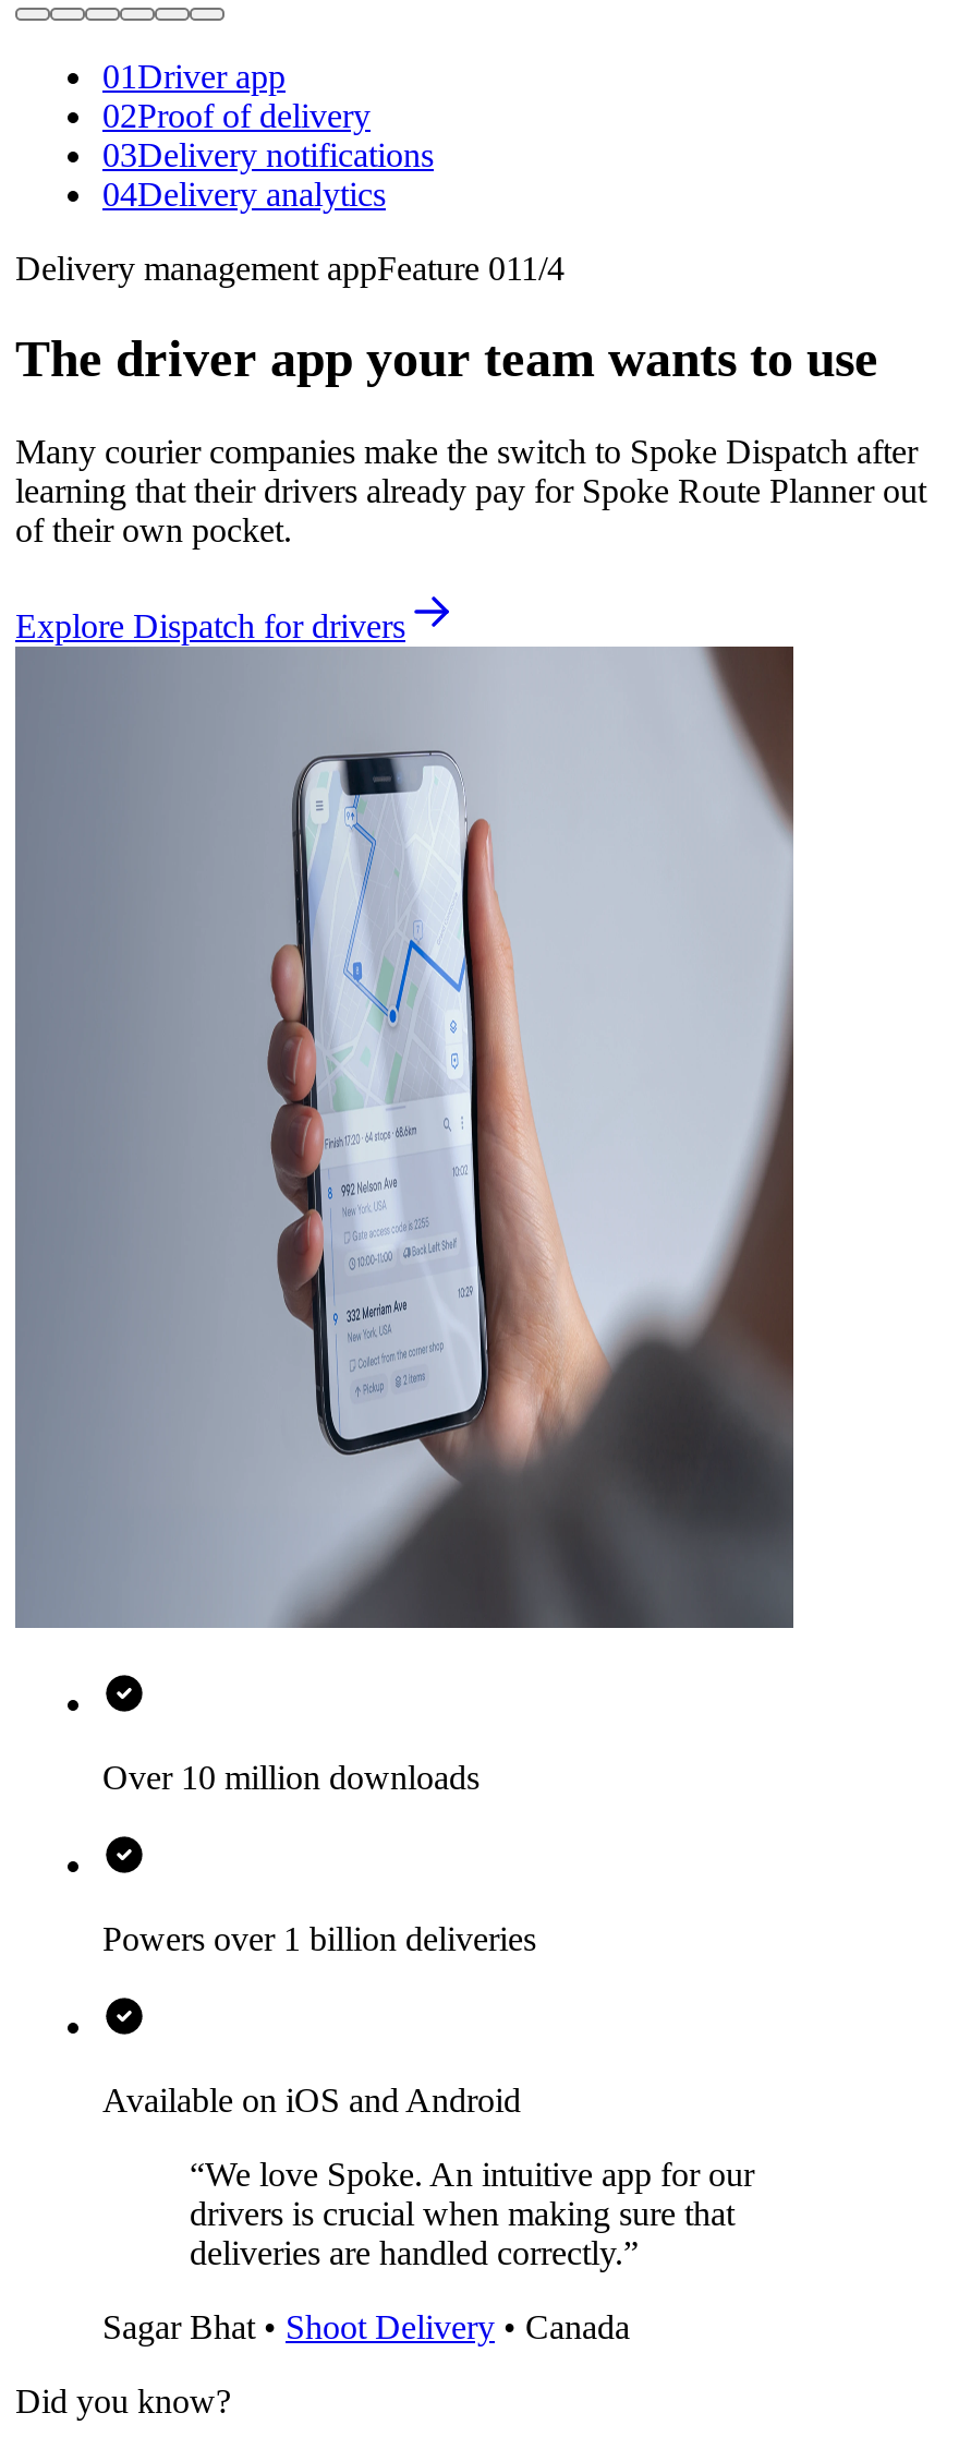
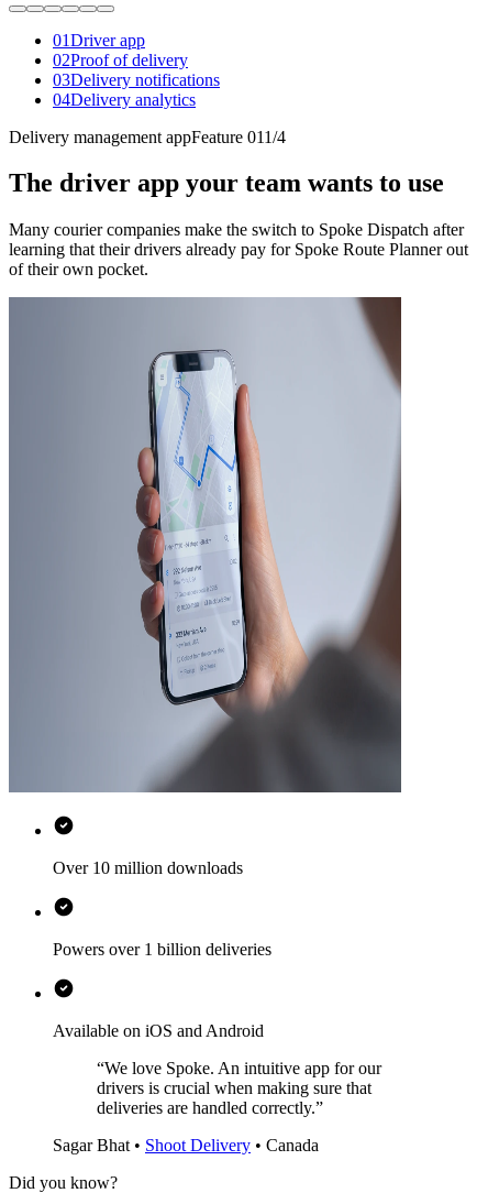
[15,608,405,645] Explore Dispatch for drivers -> none

